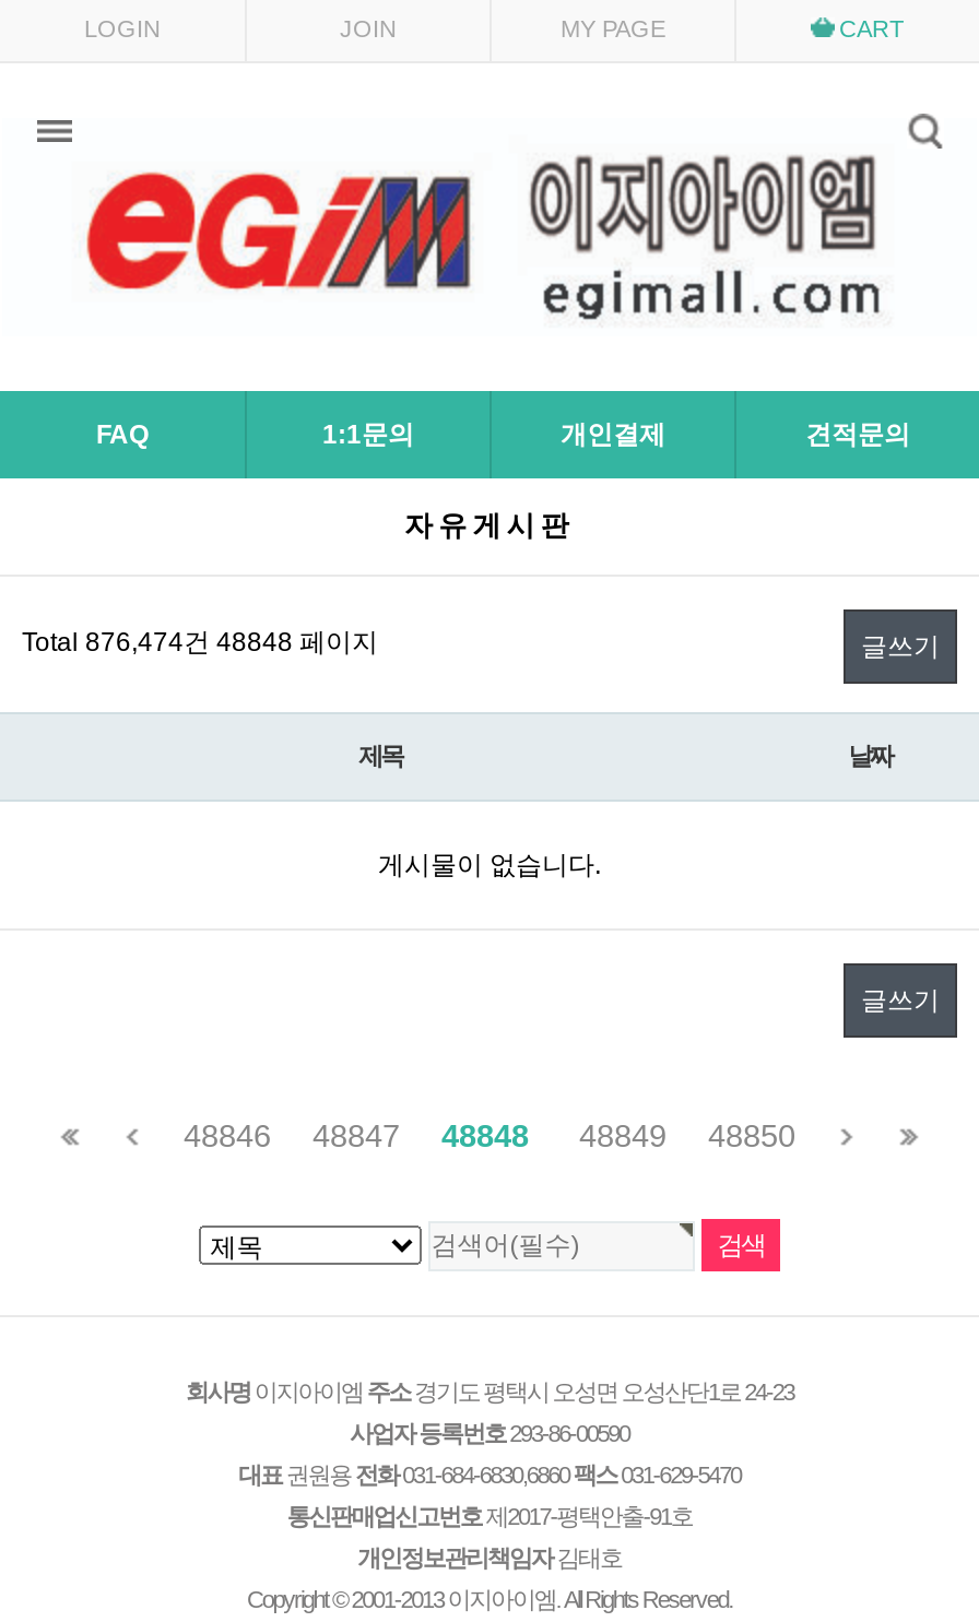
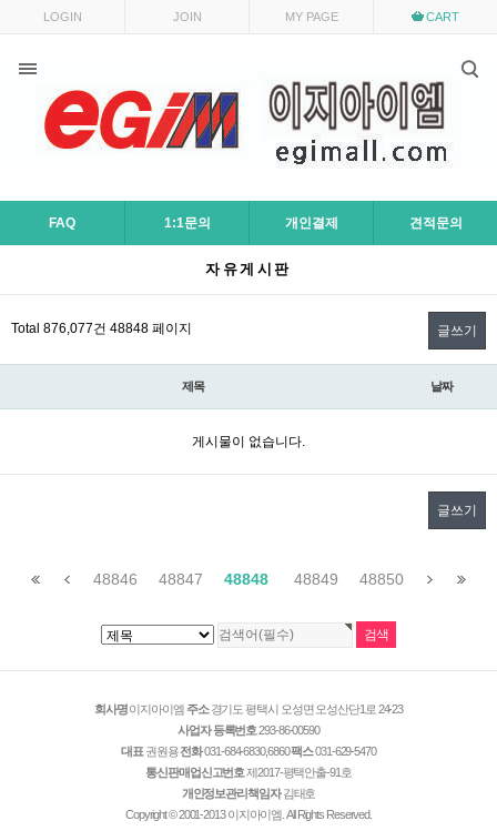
[22,627,378,658] Total 876,474건 48848 페이지 -> [11,321,192,336] Total 876,077건 48848 페이지

